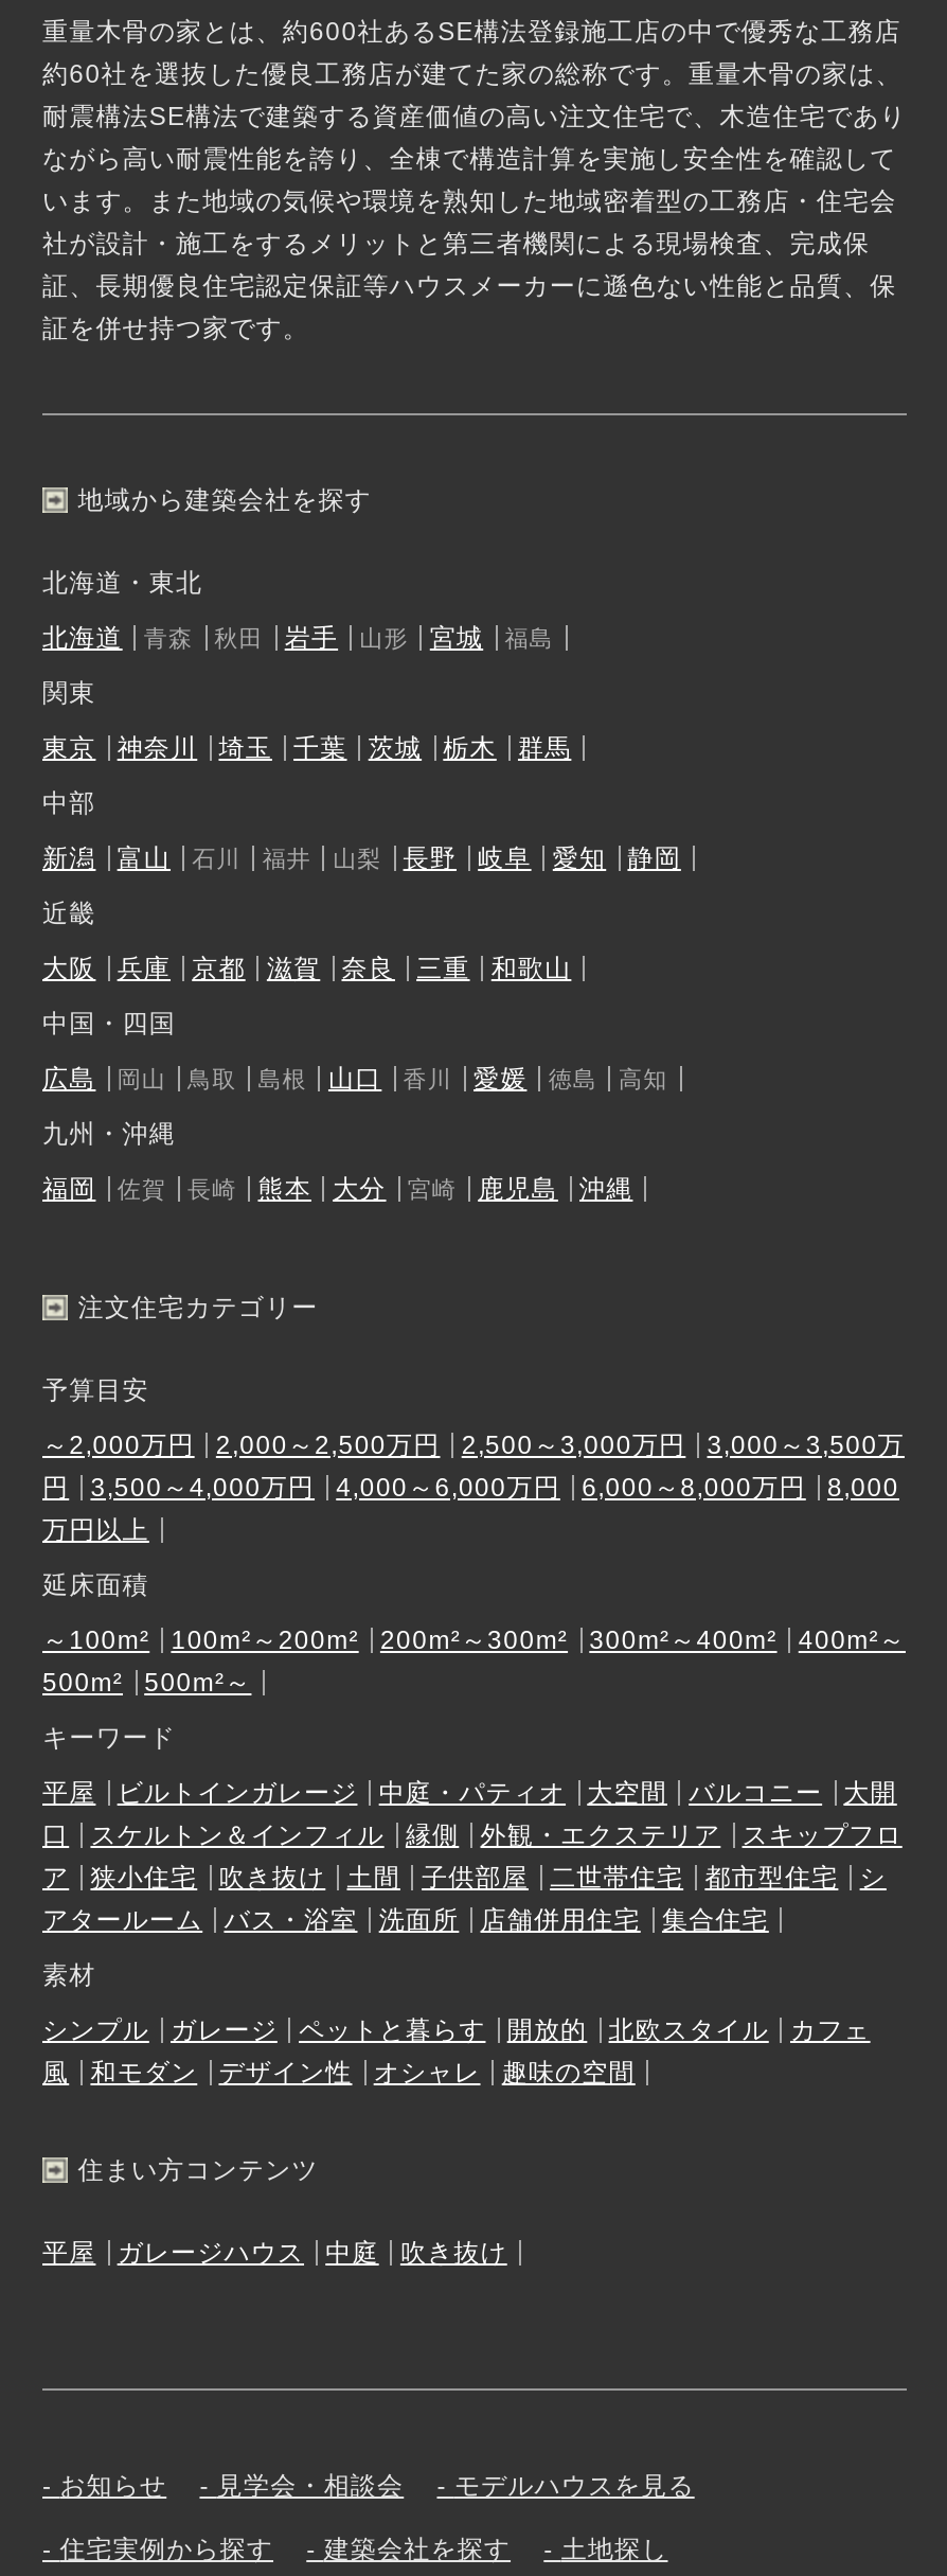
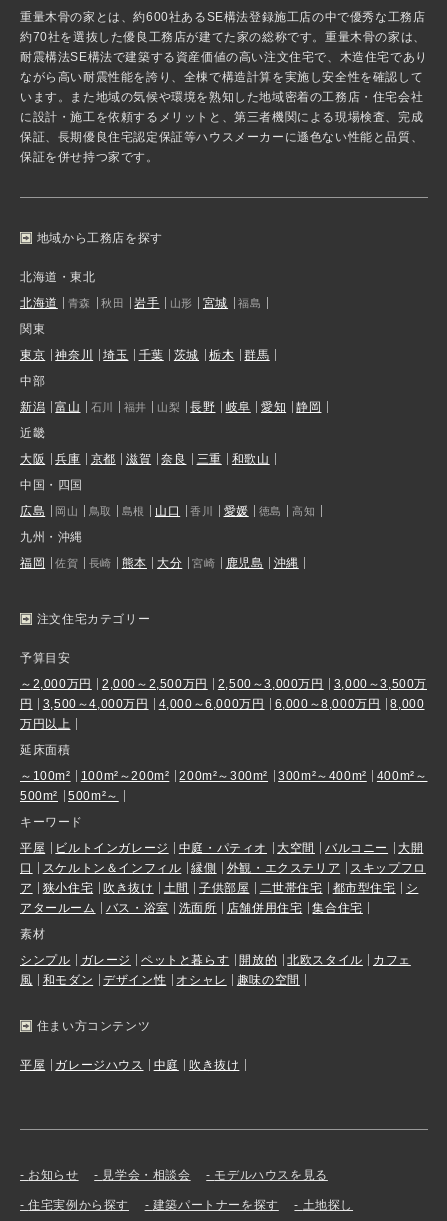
[42,58,902,88] 約60社を選抜した優良工務店が建てた家の総称です。重量木骨の家は、 -> [20,30,426,44] 約70社を選抜した優良工務店が建てた家の総称です。重量木骨の家は、
[42,186,897,342] います。また地域の気候や環境を熟知した地域密着型の工務店・住宅会 | 社が設計・施工をするメリットと第三者機関による現場検査、完成保 | 証、長期優良住宅認定保証等ハウスメーカーに遜色ない性能と品質、保 | 証を併せ持つ家です。 -> [20,90,423,164] います。また地域の気候や環境を熟知した地域密着の工務店・住宅会社 | に設計・施工を依頼するメリットと、第三者機関による現場検査、完成 | 保証、長期優良住宅認定保証等ハウスメーカーに遜色ない性能と品質、 | 保証を併せ持つ家です。
[78,484,372,514] 地域から建築会社を探す -> [37,231,163,245] 地域から工務店を探す
[324,2535,511,2565] 建築会社を探す -> [153,1198,279,1212] 建築パートナーを探す

